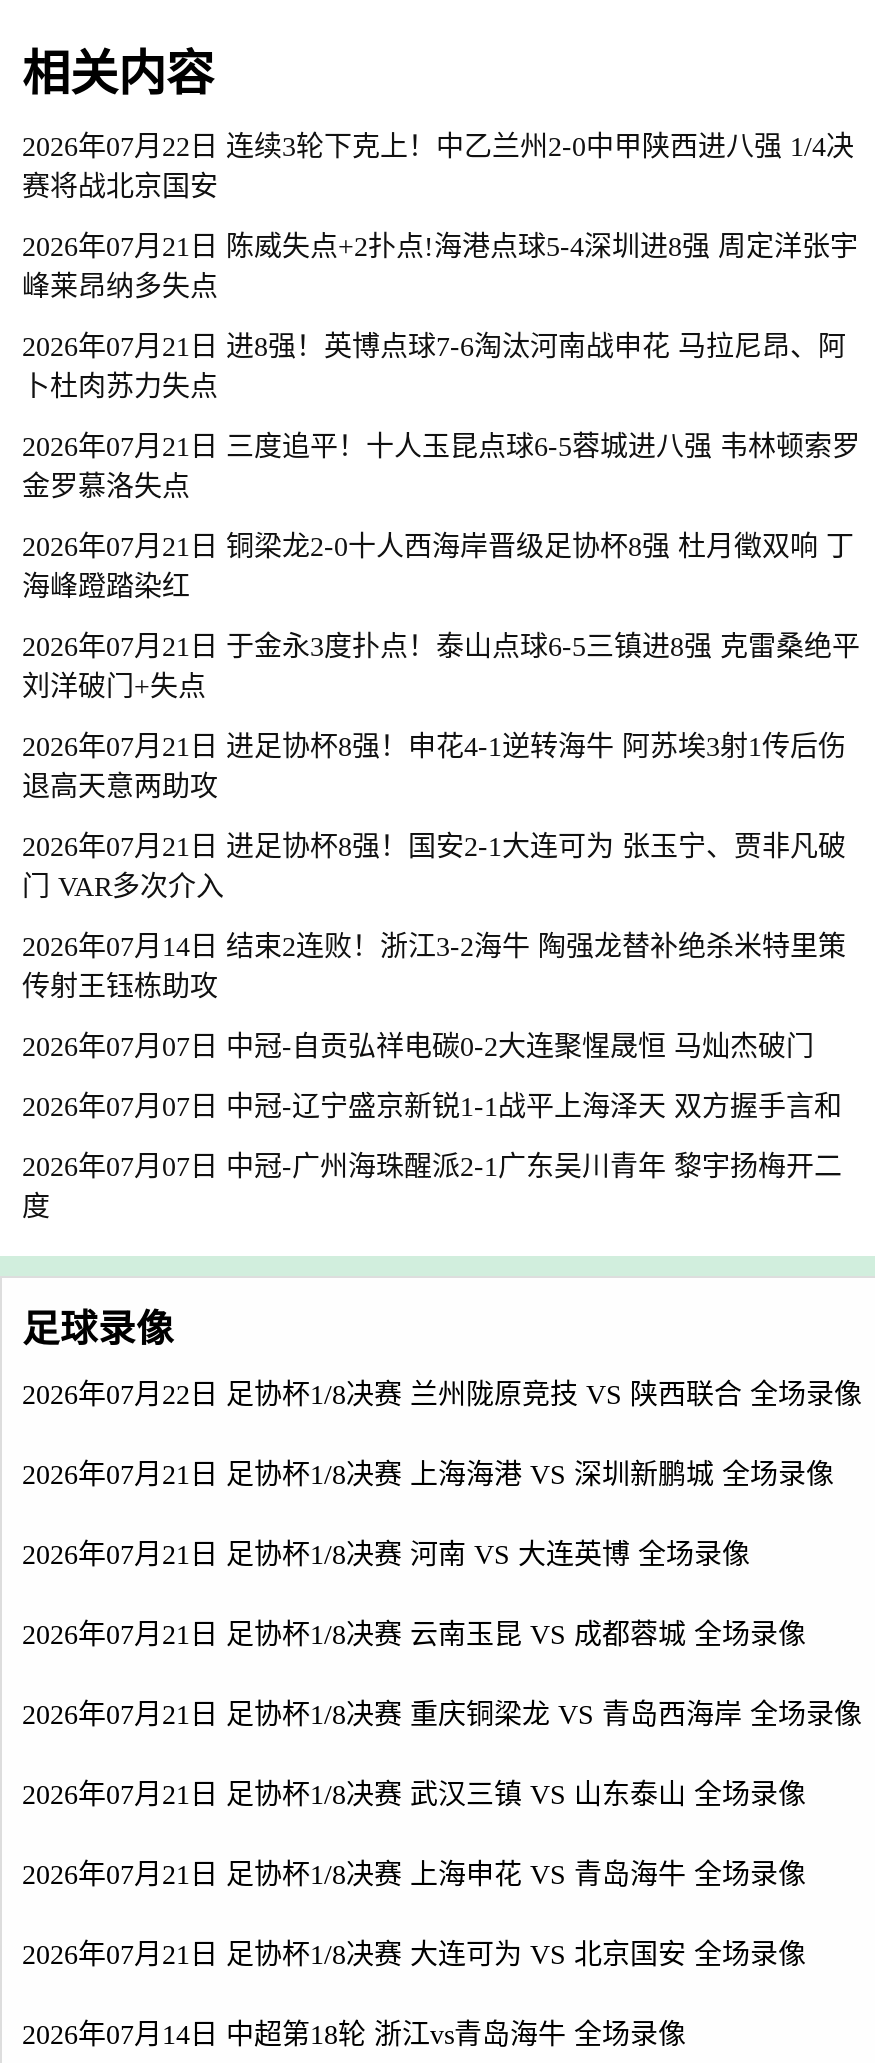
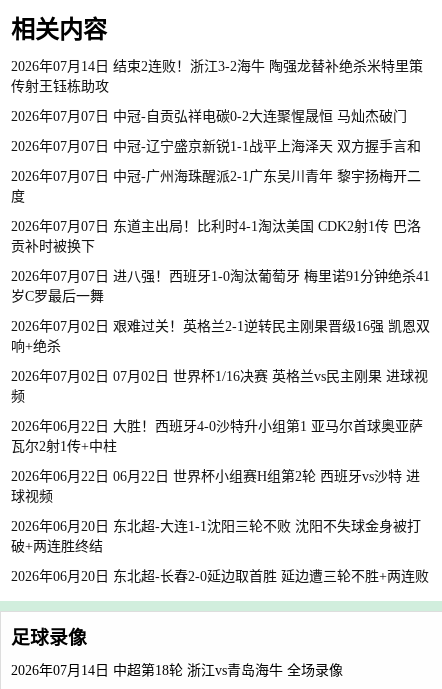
[22,132,860,902] 2026年07月22日 连续3轮下克上！中乙兰州2-0中甲陕西进八强 1/4决 | 赛将战北京国安 | 2026年07月21日 陈威失点+2扑点!海港点球5-4深圳进8强 周定洋张宇 | 峰莱昂纳多失点 | 2026年07月21日 进8强！英博点球7-6淘汰河南战申花 马拉尼昂、阿 | 卜杜肉苏力失点 | 2026年07月21日 三度追平！十人玉昆点球6-5蓉城进八强 韦林顿索罗 | 金罗慕洛失点 | 2026年07月21日 铜梁龙2-0十人西海岸晋级足协杯8强 杜月徵双响 丁 | 海峰蹬踏染红 | 2026年07月21日 于金永3度扑点！泰山点球6-5三镇进8强 克雷桑绝平 | 刘洋破门+失点 | 2026年07月21日 进足协杯8强！申花4-1逆转海牛 阿苏埃3射1传后伤 | 退高天意两助攻 | 2026年07月21日 进足协杯8强！国安2-1大连可为 张玉宁、贾非凡破 | 门 VAR多次介入 -> none
moved [22,932,846,1222] -> [11,59,423,204]: 2026年07月14日 结束2连败！浙江3-2海牛 陶强龙替补绝杀米特里策 | 传射王钰栋助攻 | 2026年07月07日 中冠-自贡弘祥电碳0-2大连聚惺晟恒 马灿杰破门 | 2026年07月07日 中冠-辽宁盛京新锐1-1战平上海泽天 双方握手言和 | 2026年07月07日 中冠-广州海珠醒派2-1广东吴川青年 黎宇扬梅开二 | 度
none -> [11,219,430,584] 2026年07月07日 东道主出局！比利时4-1淘汰美国 CDK2射1传 巴洛 | 贡补时被换下 | 2026年07月07日 进八强！西班牙1-0淘汰葡萄牙 梅里诺91分钟绝杀41 | 岁C罗最后一舞 | 2026年07月02日 艰难过关！英格兰2-1逆转民主刚果晋级16强 凯恩双 | 响+绝杀 | 2026年07月02日 07月02日 世界杯1/16决赛 英格兰vs民主刚果 进球视 | 频 | 2026年06月22日 大胜！西班牙4-0沙特升小组第1 亚马尔首球奥亚萨 | 瓦尔2射1传+中柱 | 2026年06月22日 06月22日 世界杯小组赛H组第2轮 西班牙vs沙特 进 | 球视频 | 2026年06月20日 东北超-大连1-1沈阳三轮不败 沈阳不失球金身被打 | 破+两连胜终结 | 2026年06月20日 东北超-长春2-0延边取首胜 延边遭三轮不胜+两连败
[22,1380,862,1970] 2026年07月22日 足协杯1/8决赛 兰州陇原竞技 VS 陕西联合 全场录像 | 2026年07月21日 足协杯1/8决赛 上海海港 VS 深圳新鹏城 全场录像 | 2026年07月21日 足协杯1/8决赛 河南 VS 大连英博 全场录像 | 2026年07月21日 足协杯1/8决赛 云南玉昆 VS 成都蓉城 全场录像 | 2026年07月21日 足协杯1/8决赛 重庆铜梁龙 VS 青岛西海岸 全场录像 | 2026年07月21日 足协杯1/8决赛 武汉三镇 VS 山东泰山 全场录像 | 2026年07月21日 足协杯1/8决赛 上海申花 VS 青岛海牛 全场录像 | 2026年07月21日 足协杯1/8决赛 大连可为 VS 北京国安 全场录像 -> none

